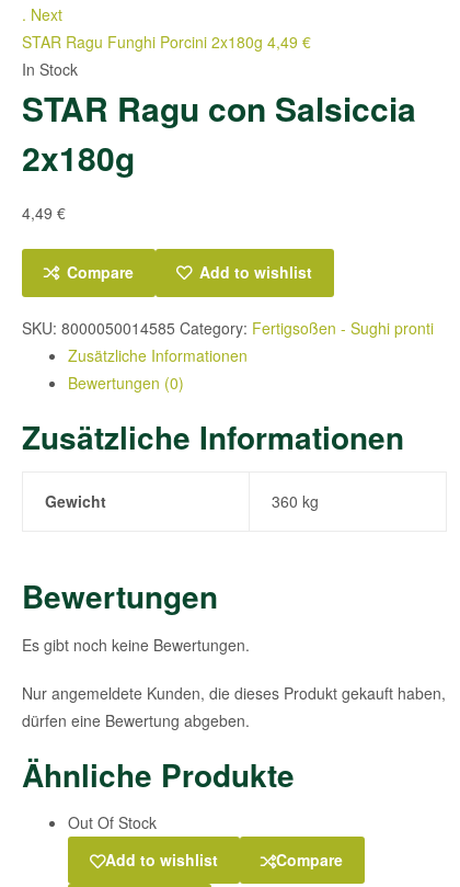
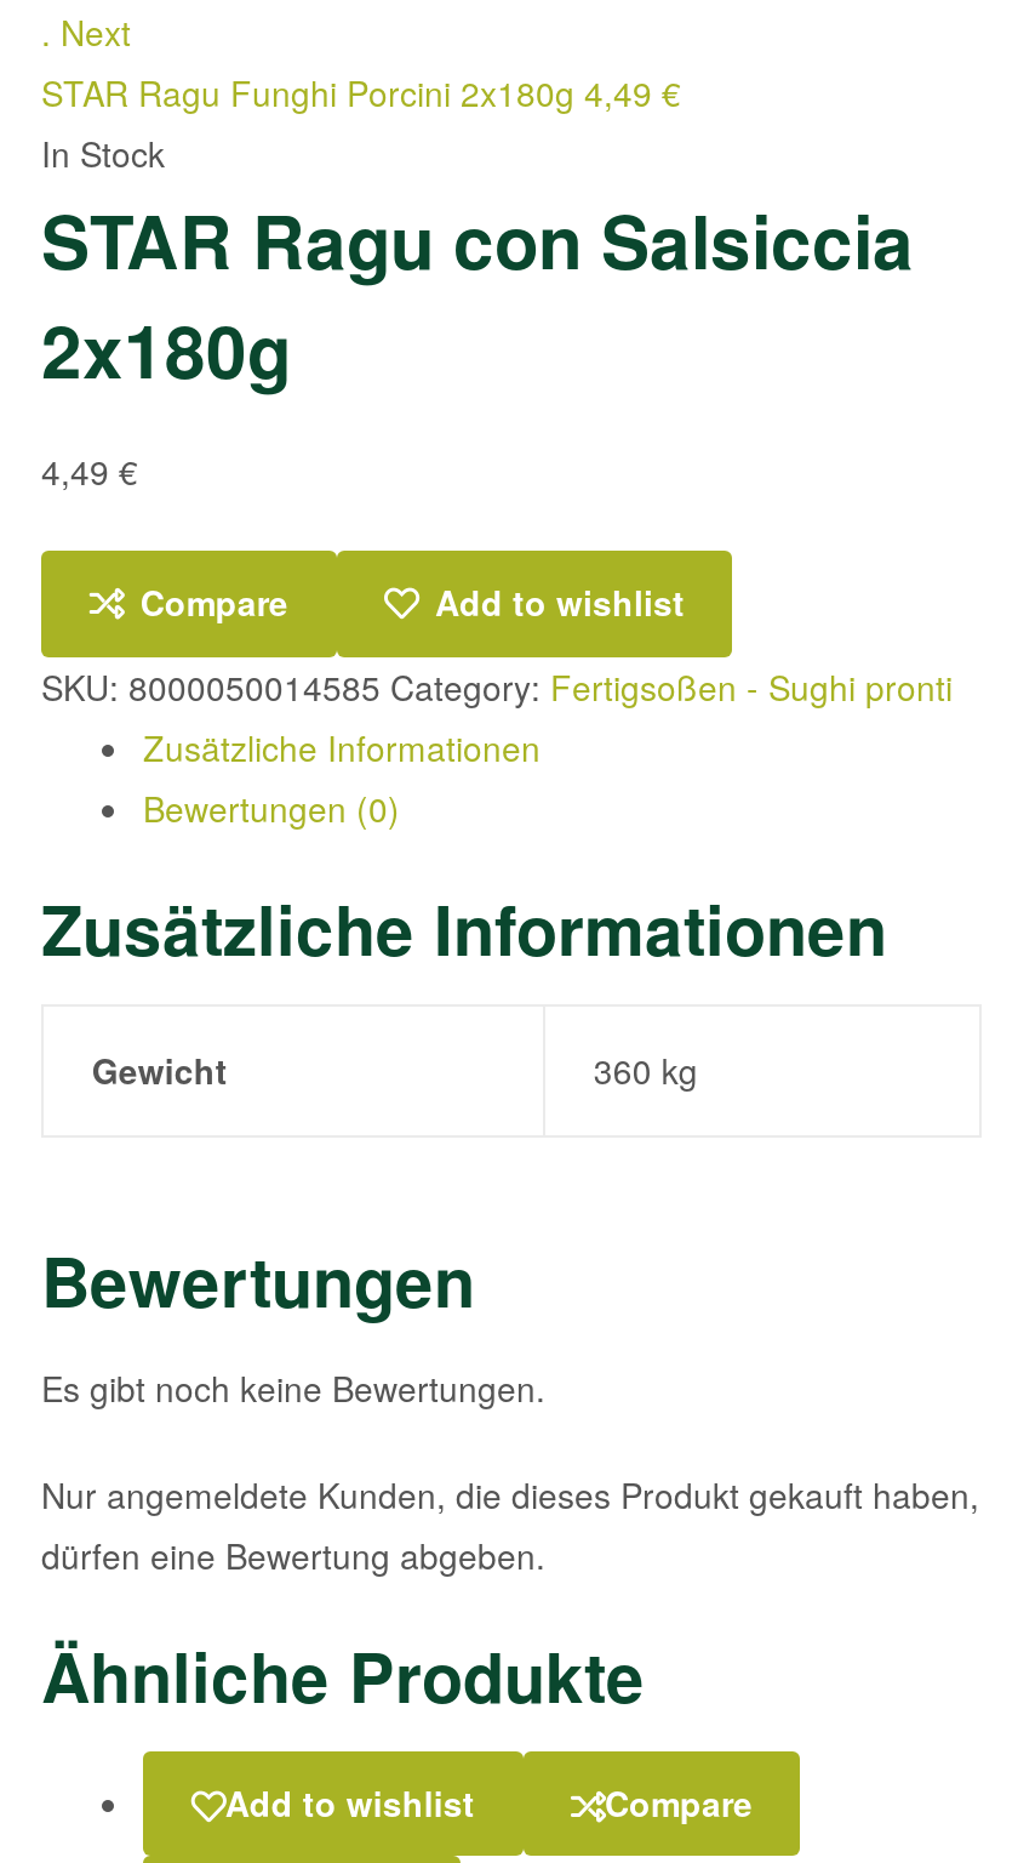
[68,812,157,834] Out Of Stock -> none

